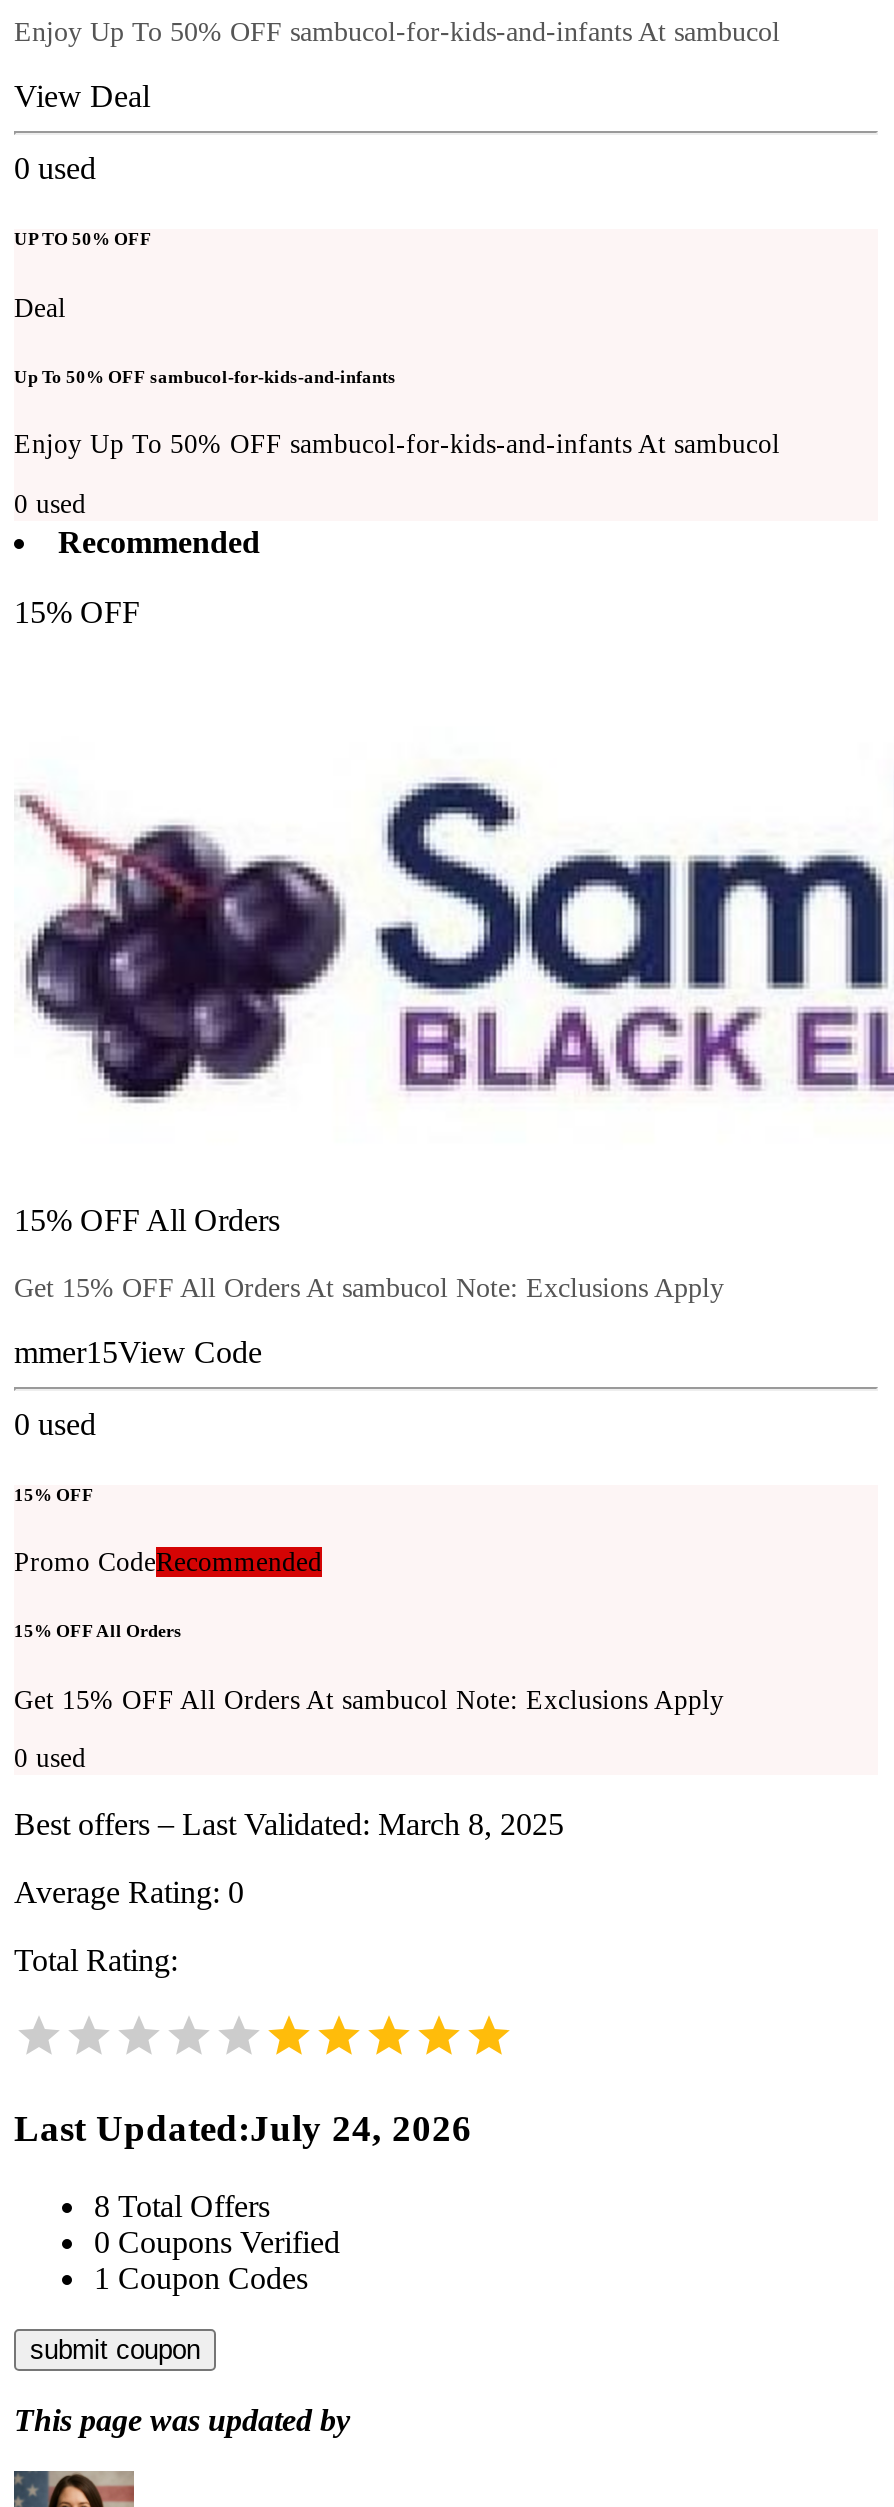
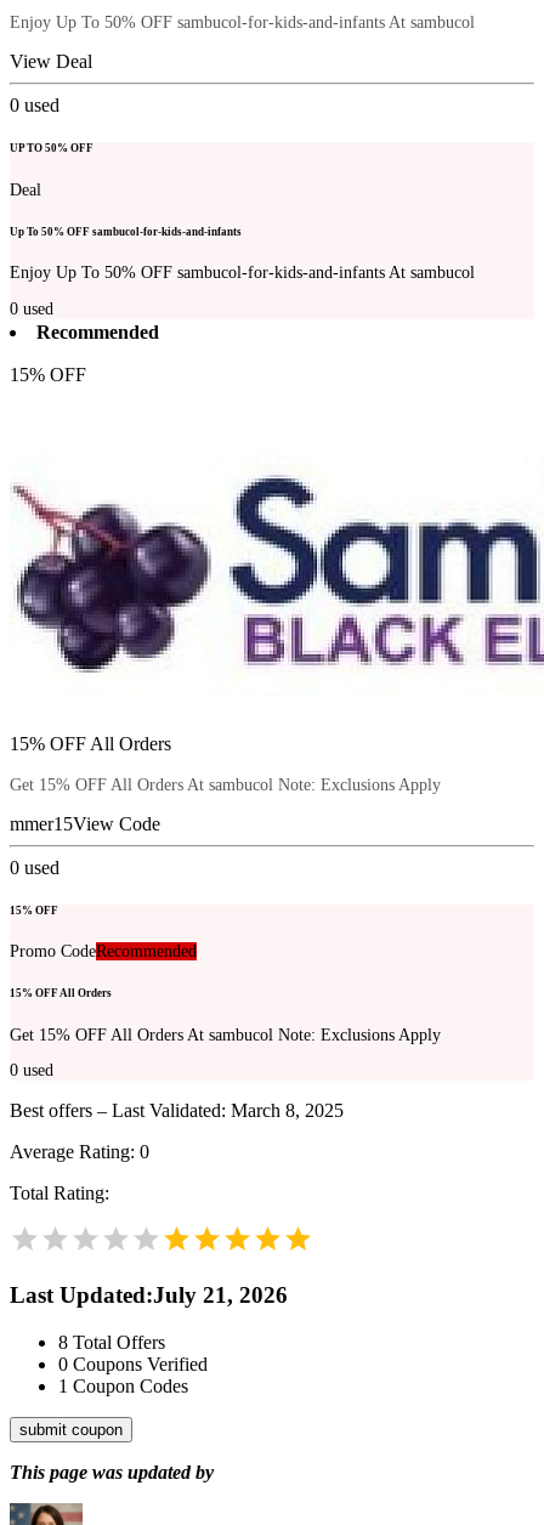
[14,2107,472,2149] Last Updated:July 24, 2026 -> [10,1282,288,1307] Last Updated:July 21, 2026

